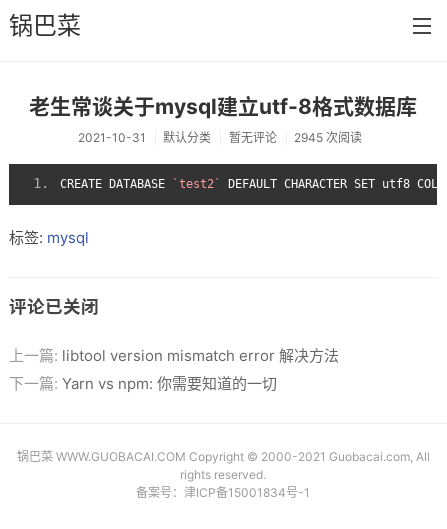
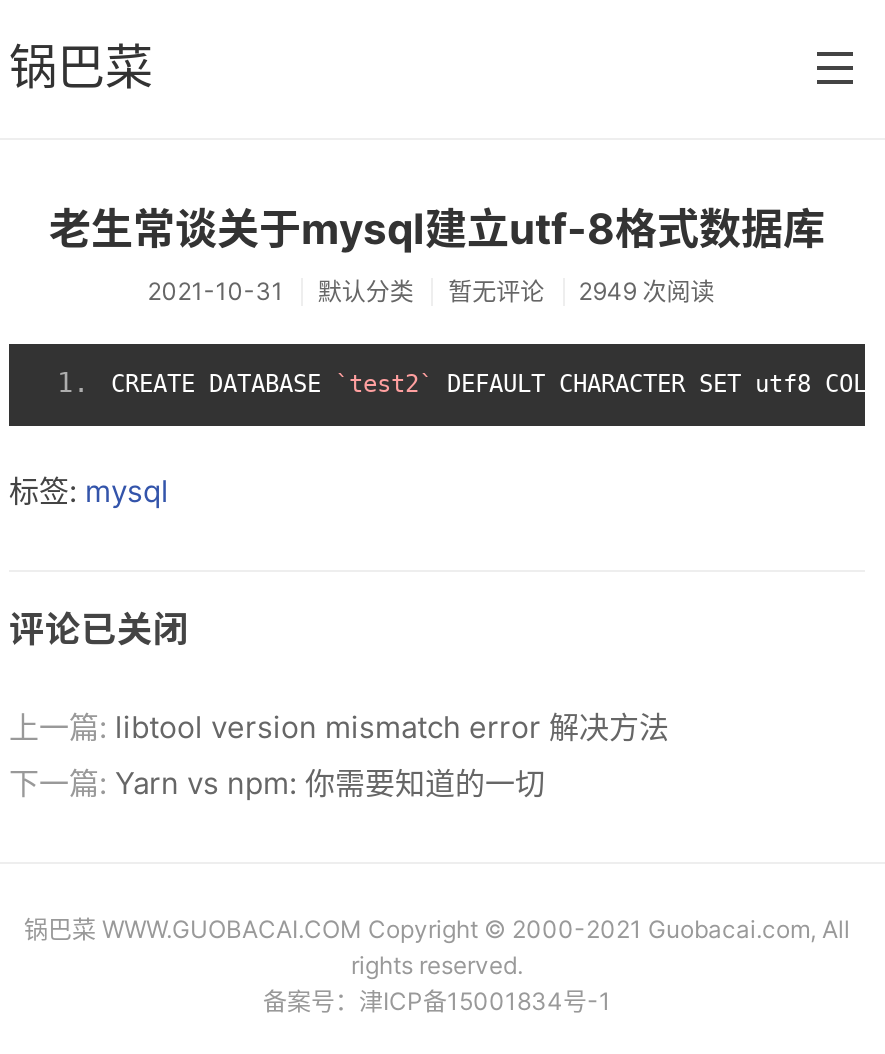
[78,130,362,145] 2021-10-31 默认分类 暂无评论 2945 次阅读 -> [147,276,715,306] 2021-10-31 默认分类 暂无评论 2949 次阅读

